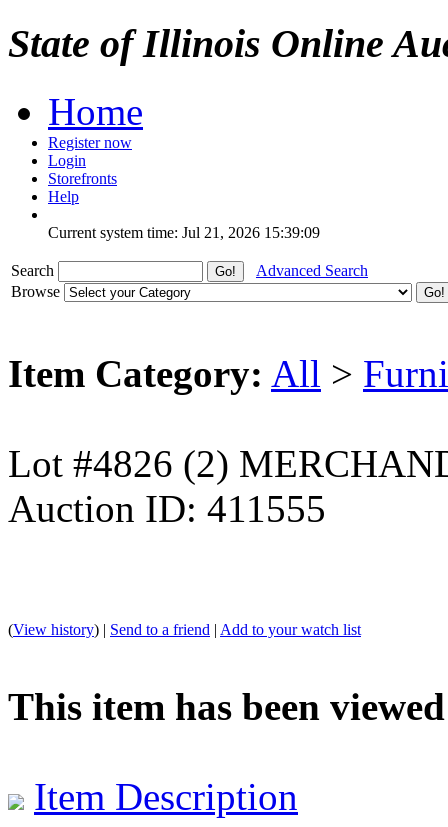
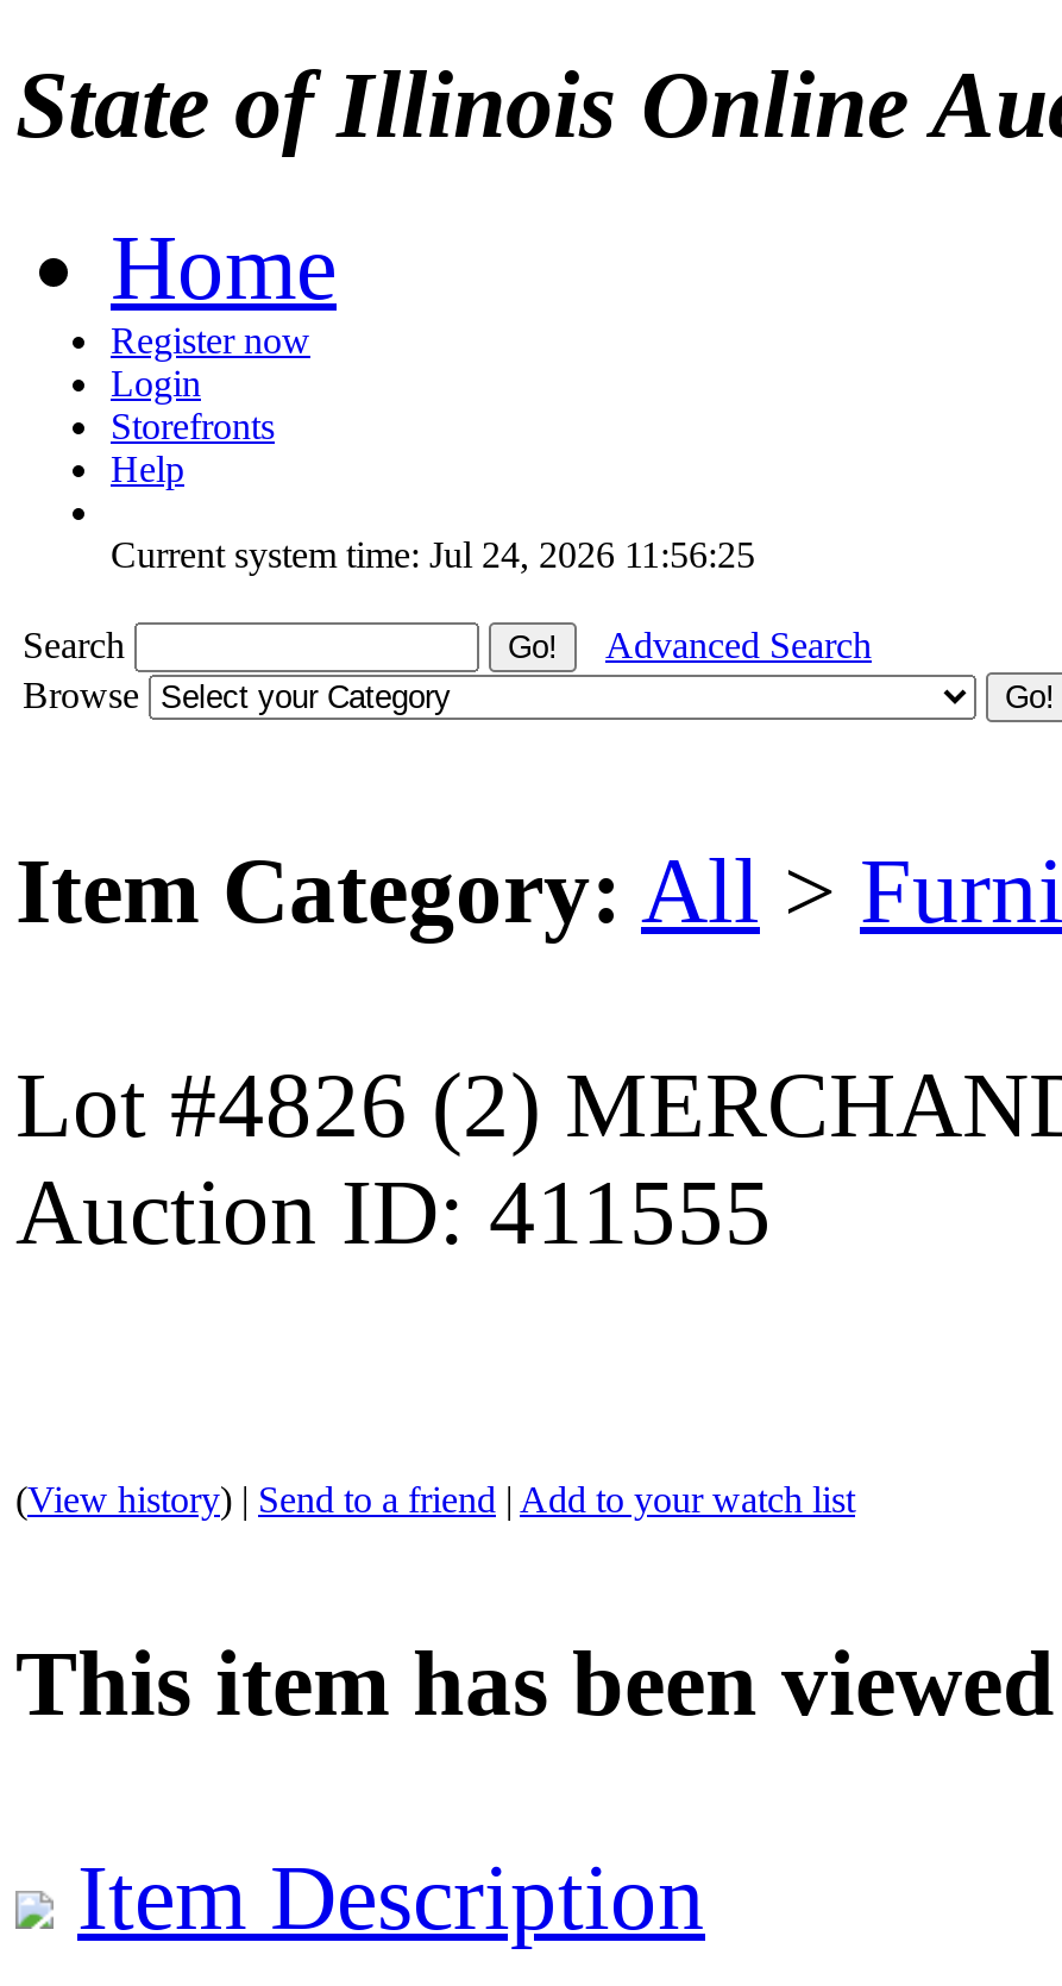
[48,224,320,241] Current system time: Jul 21, 2026 15:39:09 -> [111,534,755,575] Current system time: Jul 24, 2026 11:56:25

